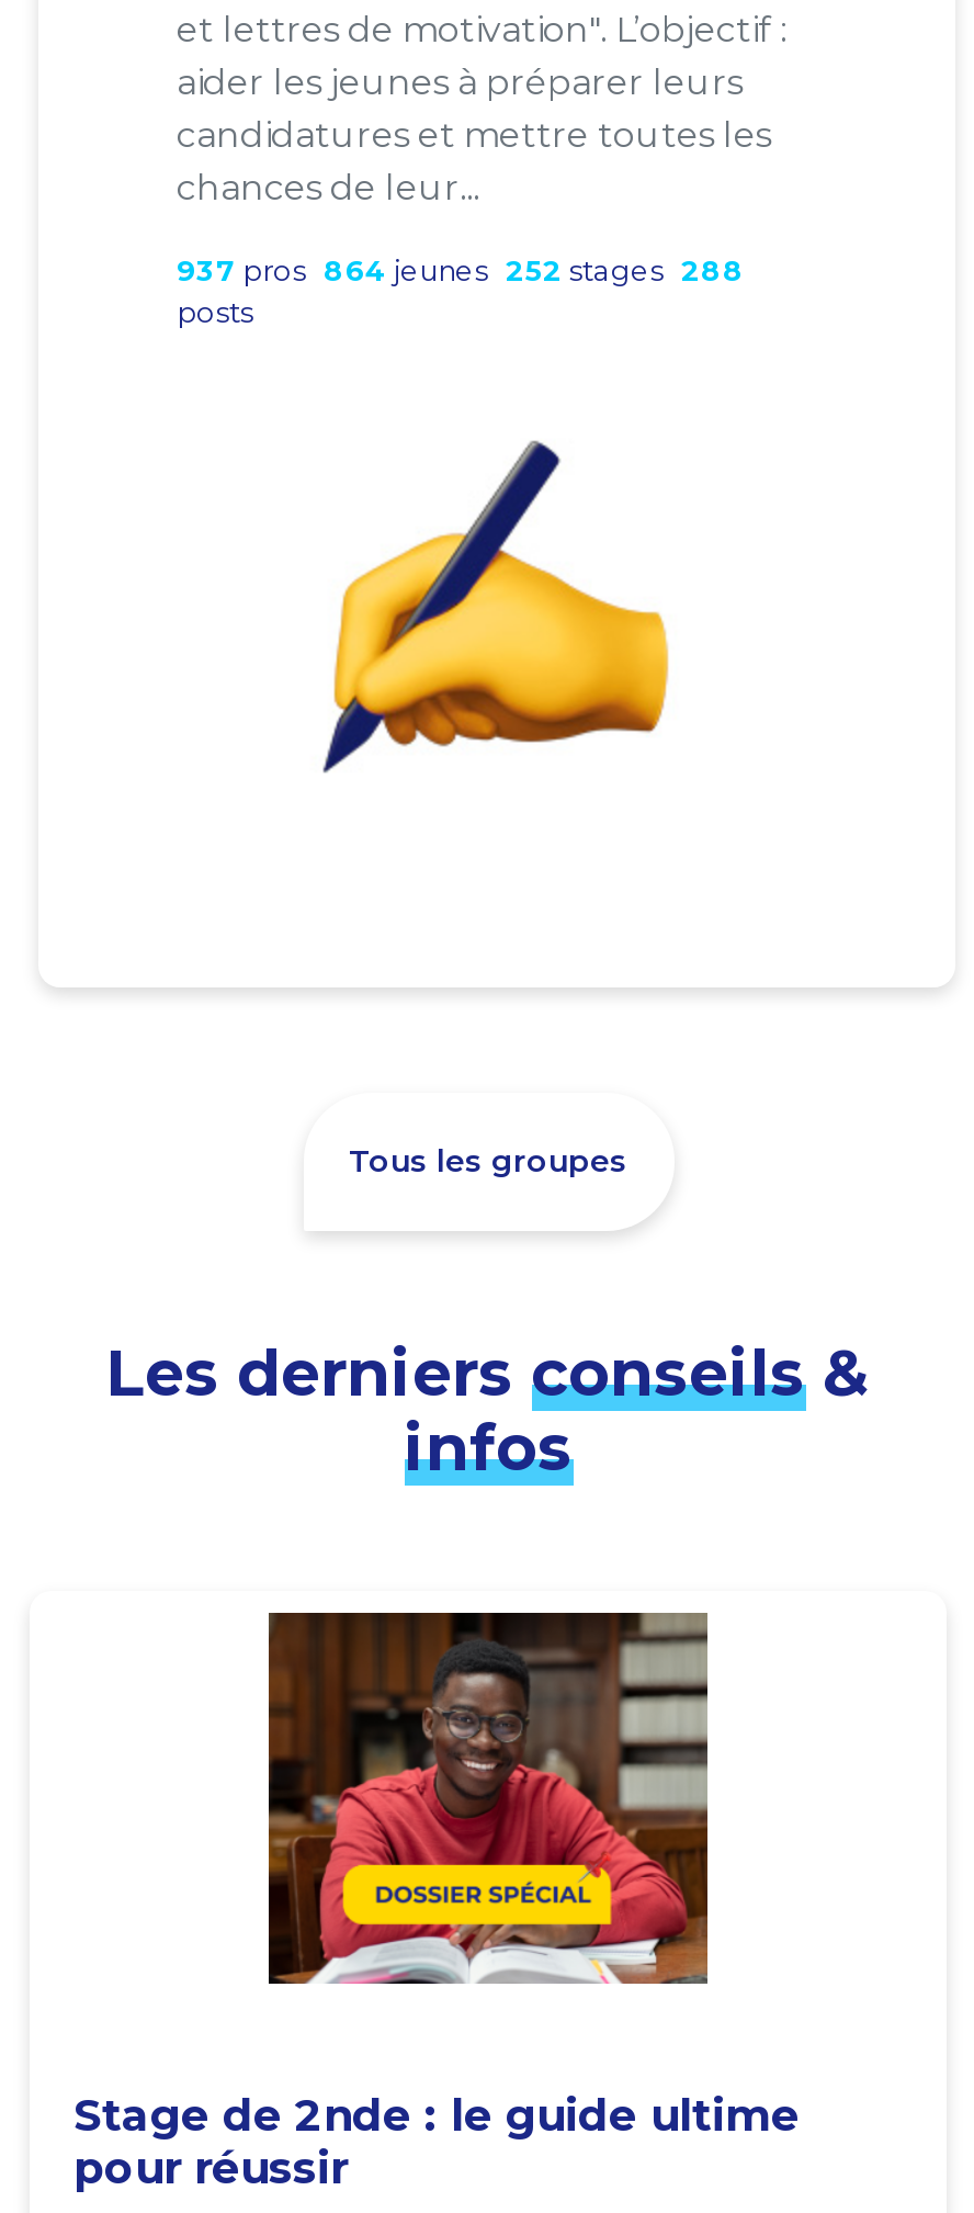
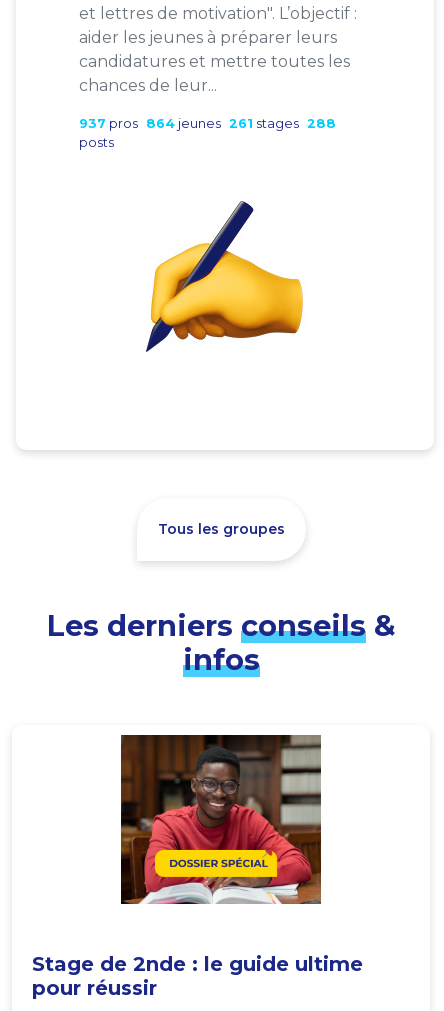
[177,254,745,287] 937 pros 864 jeunes 252 stages 288 -> [79,116,336,131] 937 pros 864 jeunes 261 stages 288

